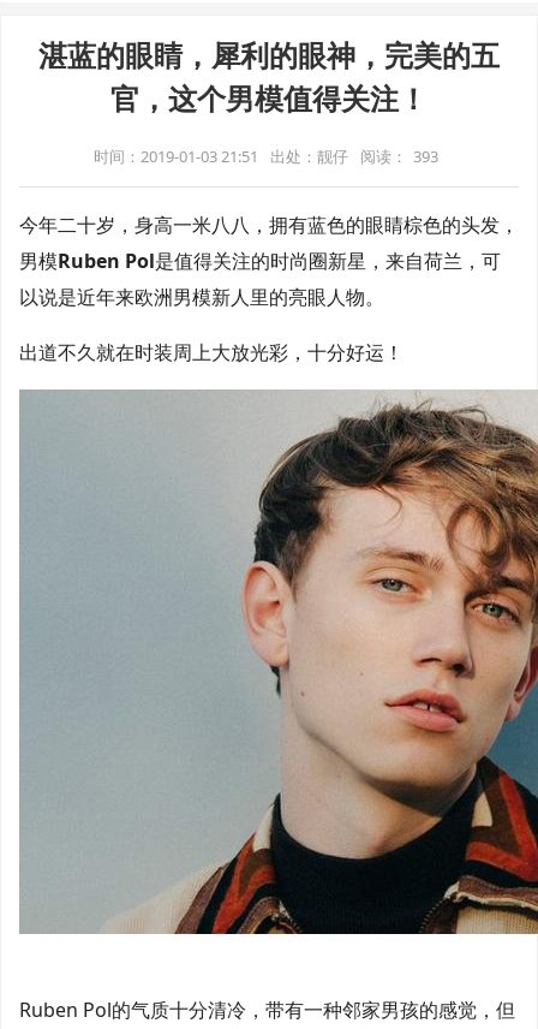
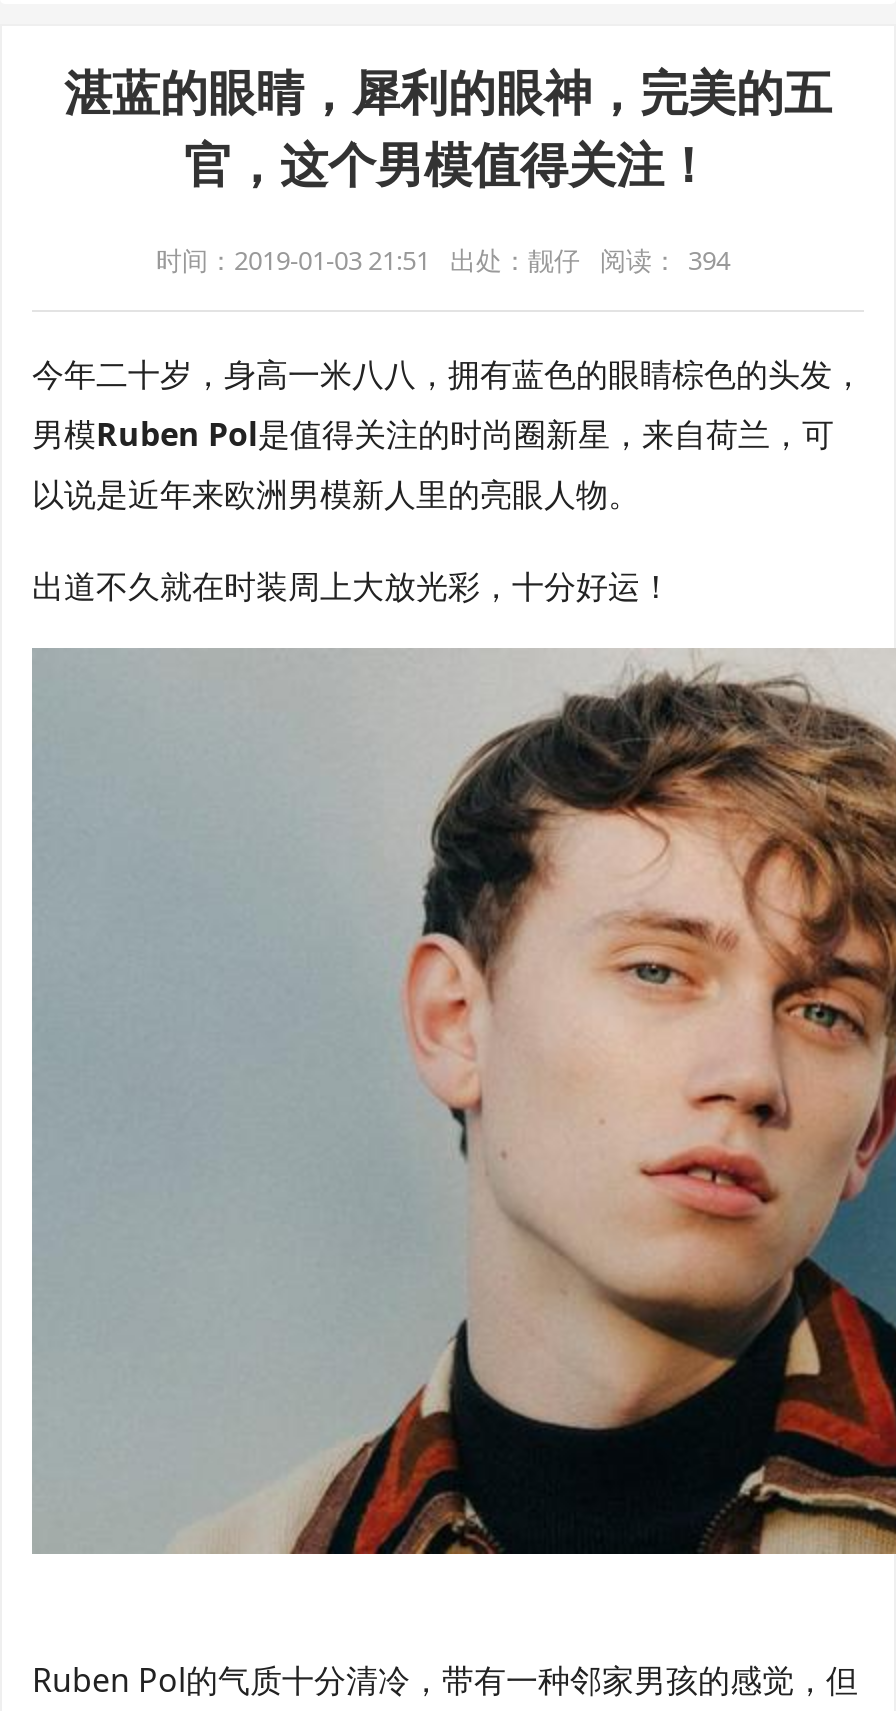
[94,145,438,167] 时间：2019-01-03 21:51 出处：靓仔 阅读： 393 -> [156,242,730,278] 时间：2019-01-03 21:51 出处：靓仔 阅读： 394

